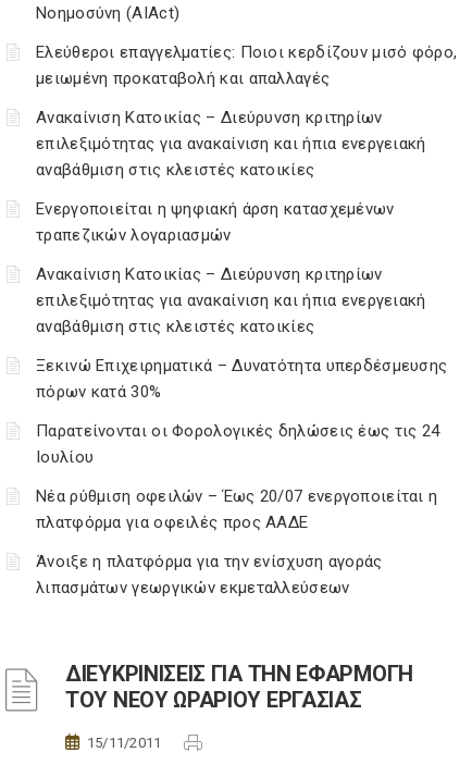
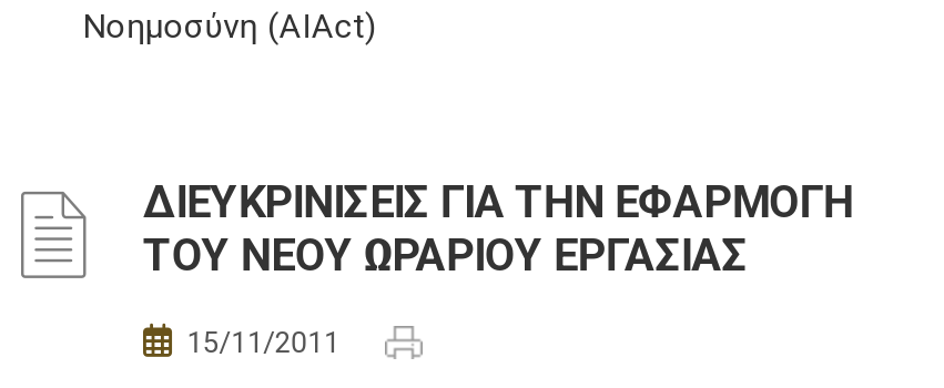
[36,42,457,597] Ελεύθεροι επαγγελματίες: Ποιοι κερδίζουν μισό φόρο, | μειωμένη προκαταβολή και απαλλαγές | Ανακαίνιση Κατοικίας – Διεύρυνση κριτηρίων | επιλεξιμότητας για ανακαίνιση και ήπια ενεργειακή | αναβάθμιση στις κλειστές κατοικίες | Ενεργοποιείται η ψηφιακή άρση κατασχεμένων | τραπεζικών λογαριασμών | Ανακαίνιση Κατοικίας – Διεύρυνση κριτηρίων | επιλεξιμότητας για ανακαίνιση και ήπια ενεργειακή | αναβάθμιση στις κλειστές κατοικίες | Ξεκινώ Επιχειρηματικά – Δυνατότητα υπερδέσμευσης | πόρων κατά 30% | Παρατείνονται οι Φορολογικές δηλώσεις έως τις 24 | Ιουλίου | Νέα ρύθμιση οφειλών – Έως 20/07 ενεργοποιείται η | πλατφόρμα για οφειλές προς ΑΑΔΕ | Άνοιξε η πλατφόρμα για την ενίσχυση αγοράς | λιπασμάτων γεωργικών εκμεταλλεύσεων -> none

